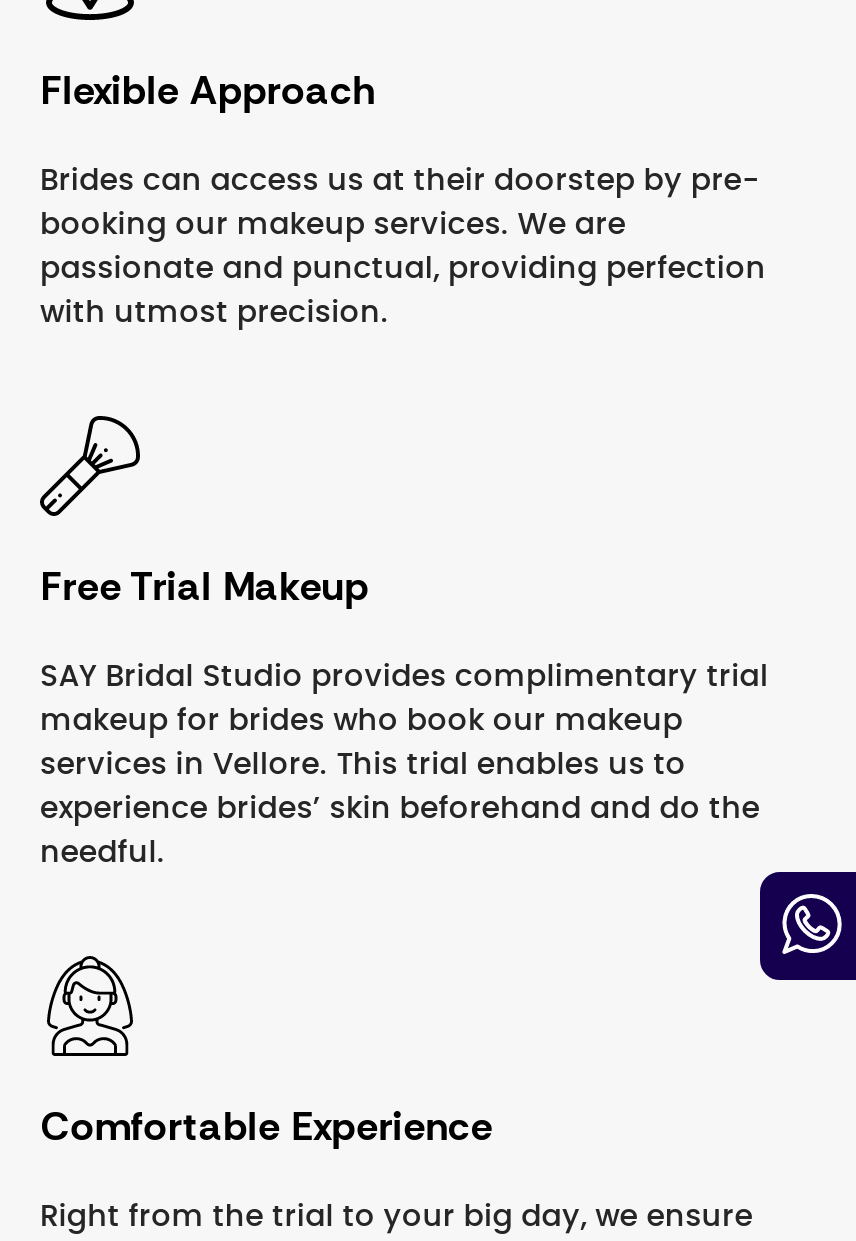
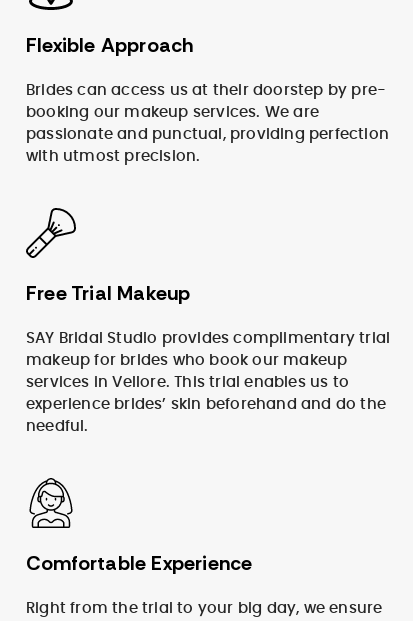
[758,870,850,982] [image] -> none

